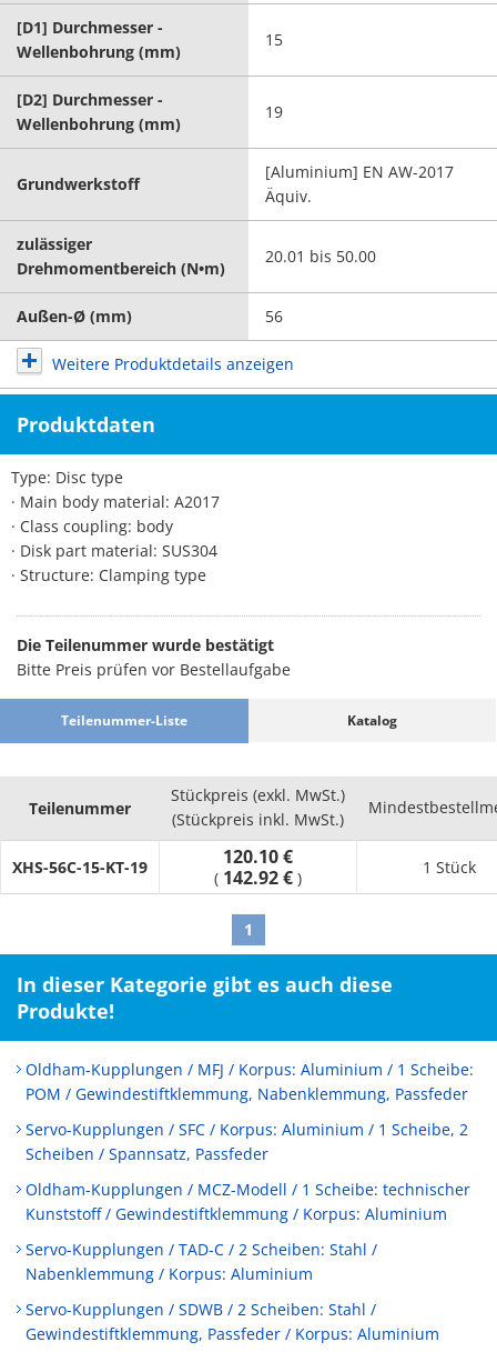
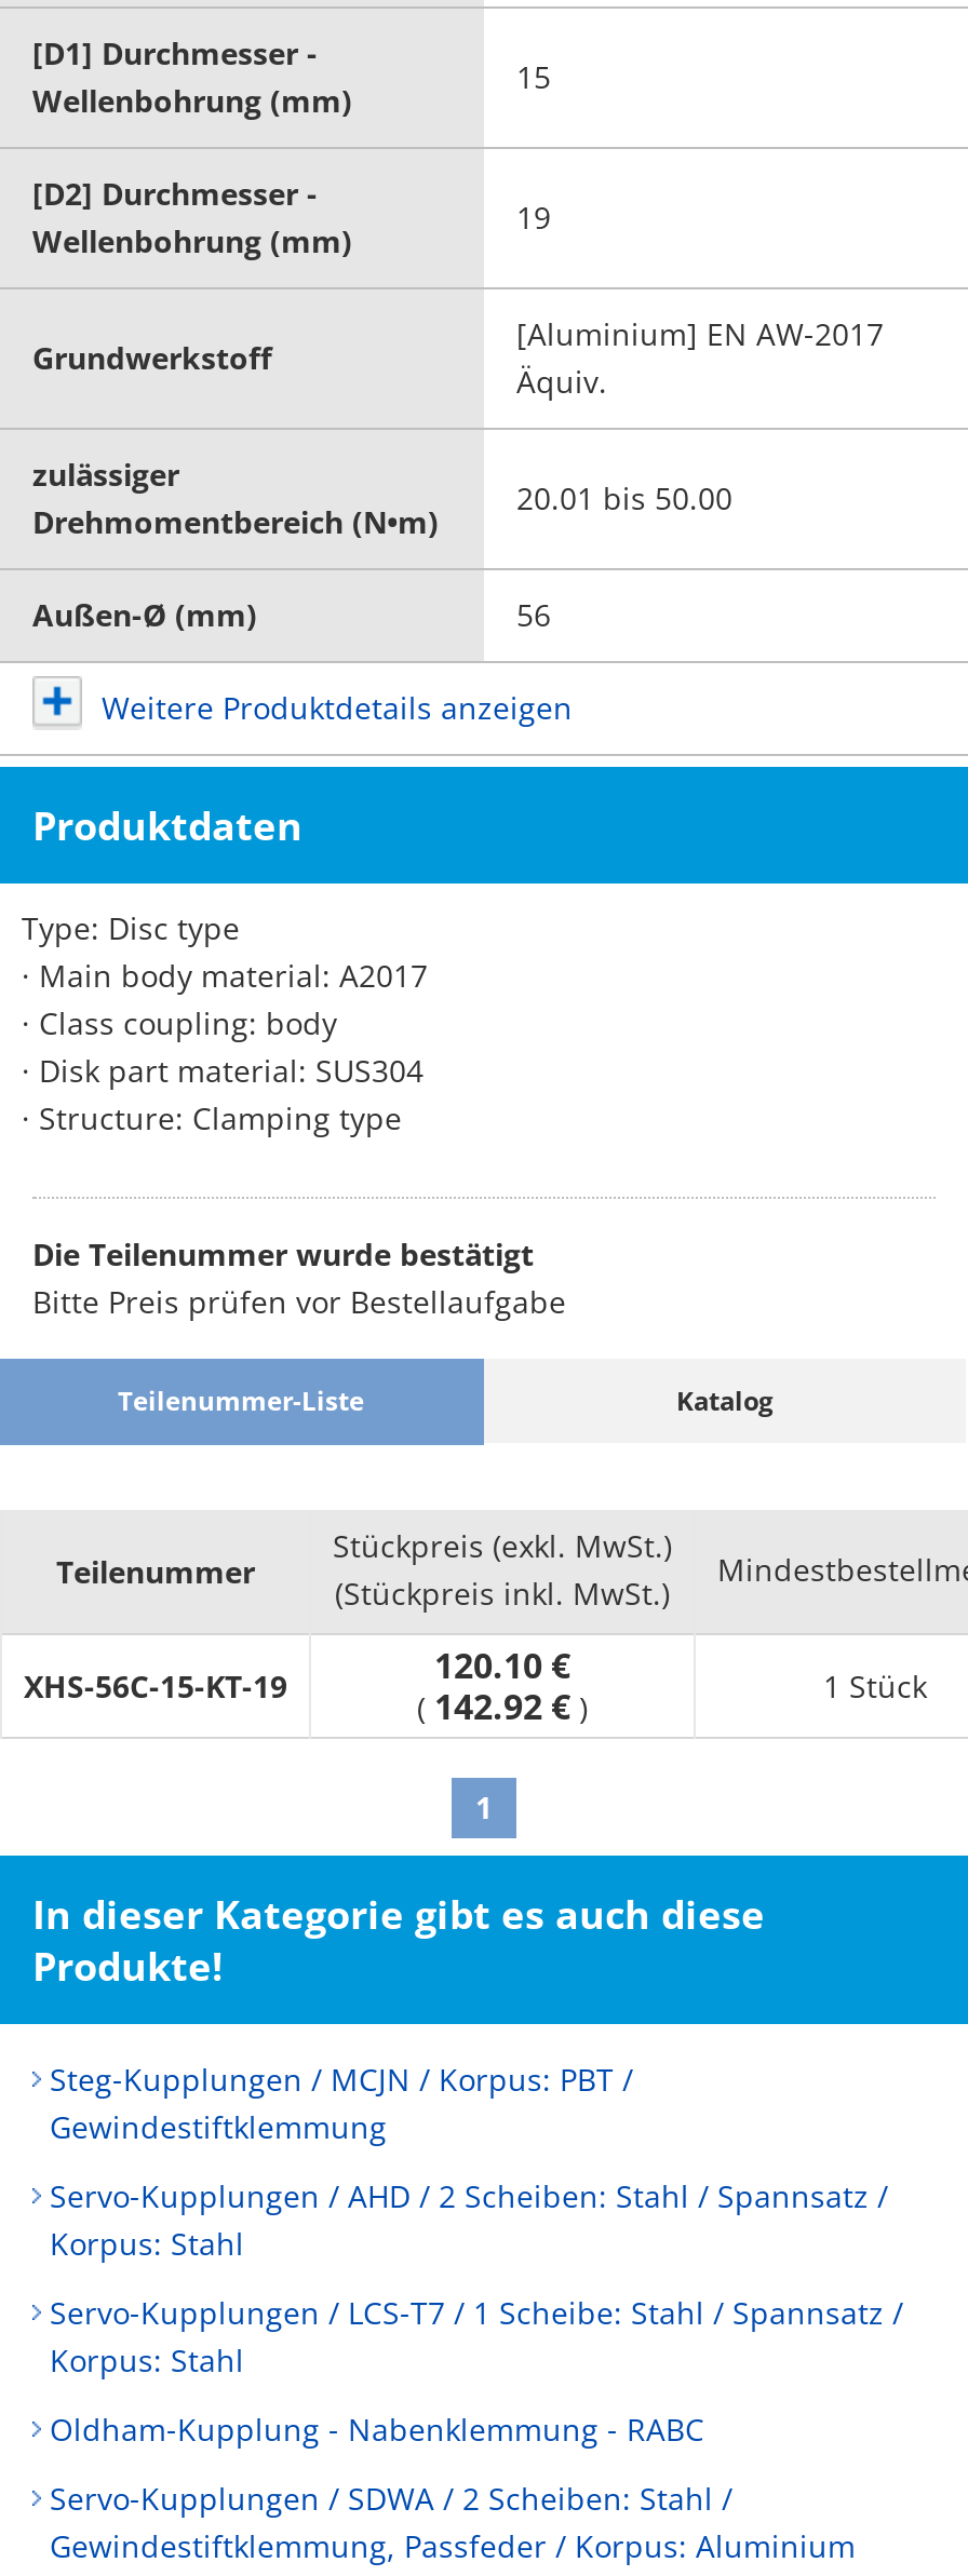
[26,1059,474,1104] Oldham-Kupplungen / MFJ / Korpus: Aluminium / 1 Scheibe: | POM / Gewindestiftklemmung, Nabenklemmung, Passfeder -> [50,2059,633,2147] Steg-Kupplungen / MCJN / Korpus: PBT / | Gewindestiftklemmung
[26,1119,468,1164] Servo-Kupplungen / SFC / Korpus: Aluminium / 1 Scheibe, 2 | Scheiben / Spannsatz, Passfeder -> [50,2175,888,2264] Servo-Kupplungen / AHD / 2 Scheiben: Stahl / Spannsatz / | Korpus: Stahl
[26,1179,470,1224] Oldham-Kupplungen / MCZ-Modell / 1 Scheibe: technischer | Kunststoff / Gewindestiftklemmung / Korpus: Aluminium -> [50,2292,903,2381] Servo-Kupplungen / LCS-T7 / 1 Scheibe: Stahl / Spannsatz / | Korpus: Stahl
[26,1239,377,1284] Servo-Kupplungen / TAD-C / 2 Scheiben: Stahl / | Nabenklemmung / Korpus: Aluminium -> [50,2409,704,2450] Oldham-Kupplung - Nabenklemmung - RABC
[26,1299,376,1320] Servo-Kupplungen / SDWB / 2 Scheiben: Stahl / -> [50,2478,732,2519] Servo-Kupplungen / SDWA / 2 Scheiben: Stahl /

